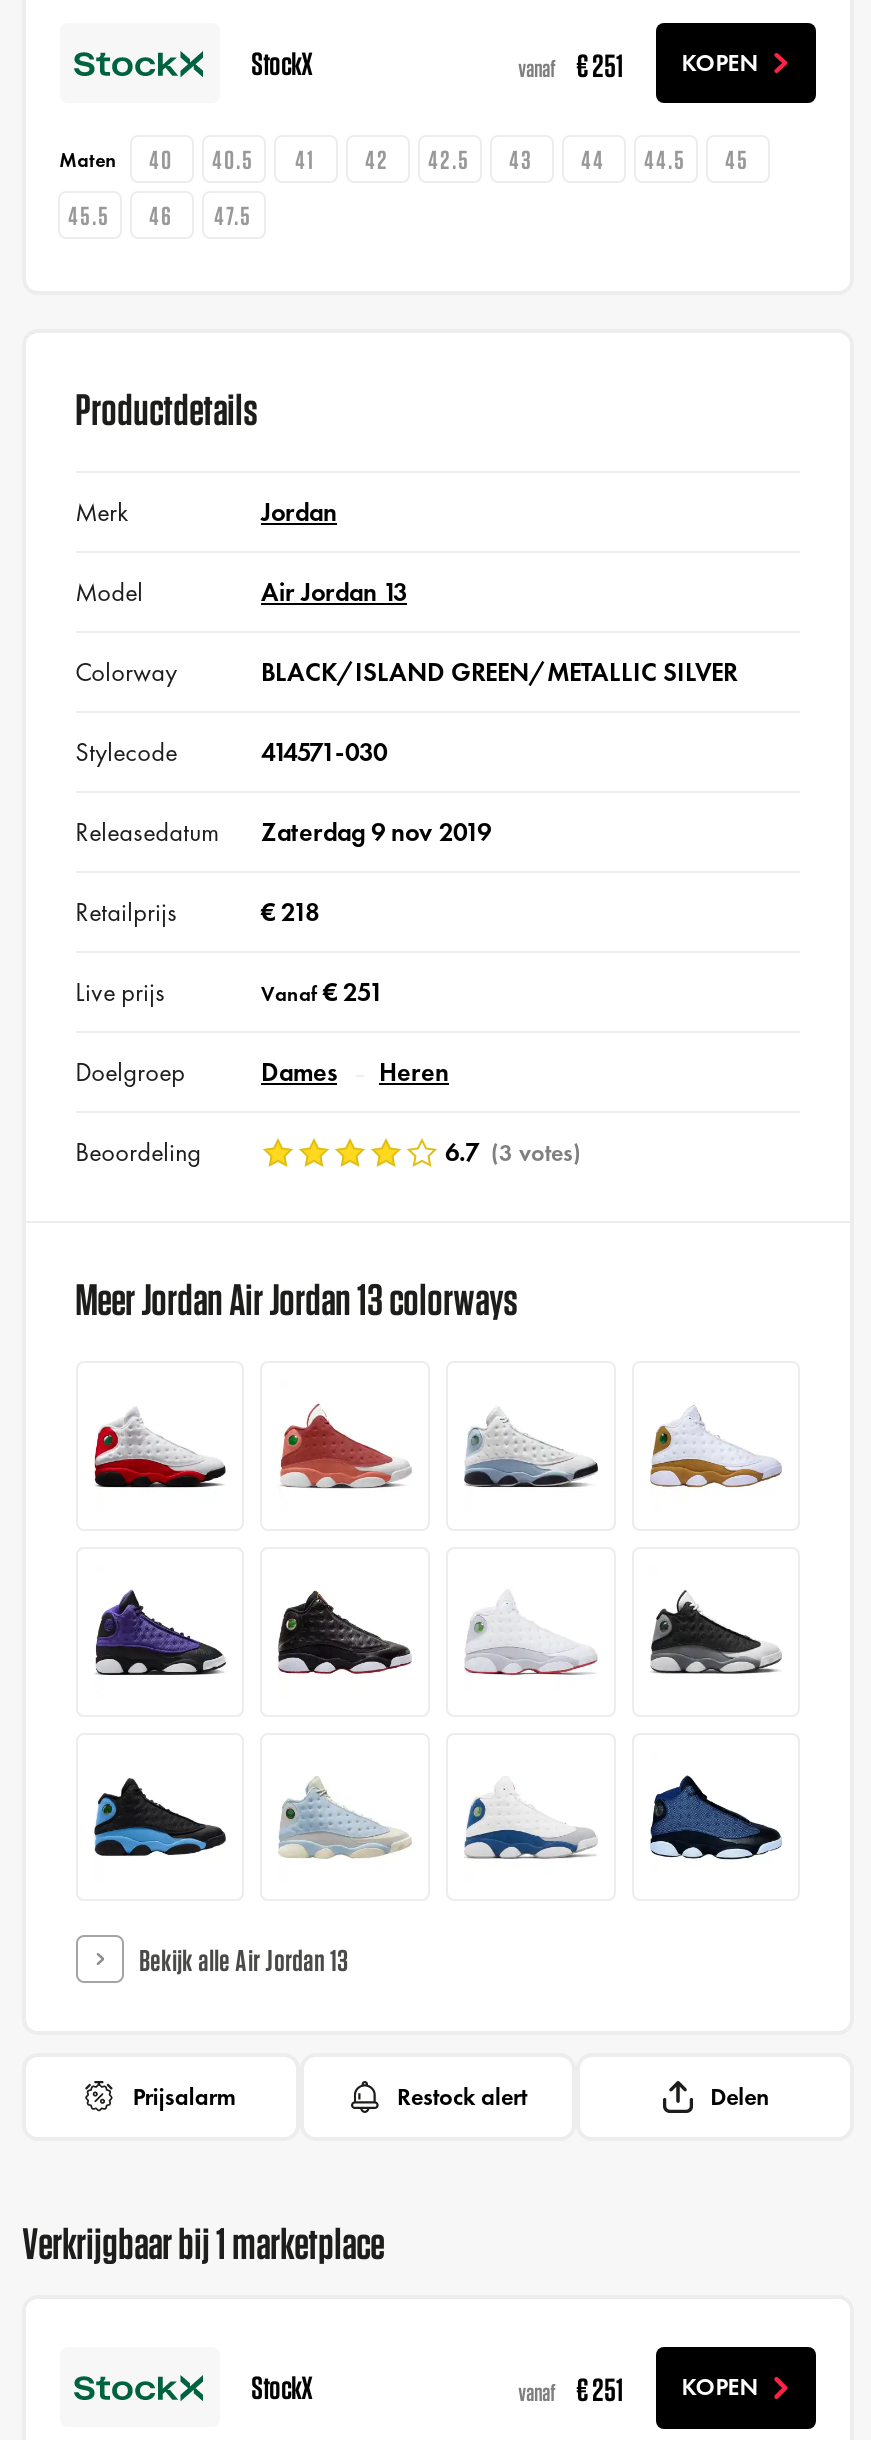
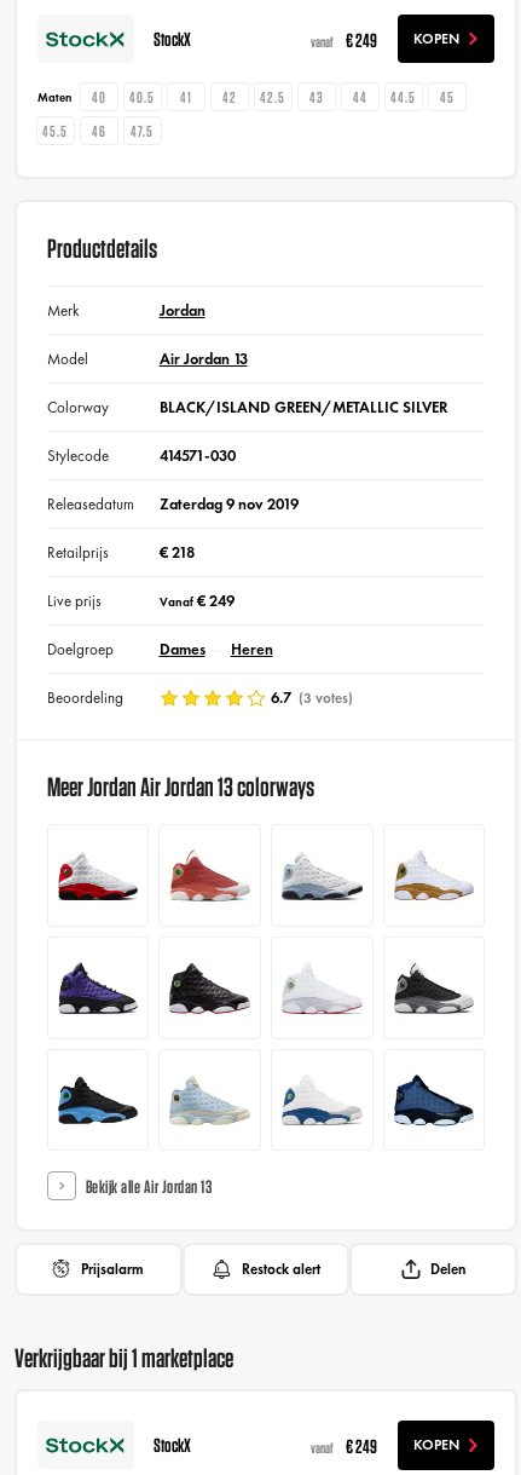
[518,46,758,80] vanaf € 251 KOPEN -> [311,29,459,49] vanaf € 249 KOPEN
[261,976,383,1010] Vanaf € 251 -> [159,591,234,612] Vanaf € 249
[518,2371,758,2405] vanaf € 251 KOPEN -> [311,1435,459,1456] vanaf € 249 KOPEN

